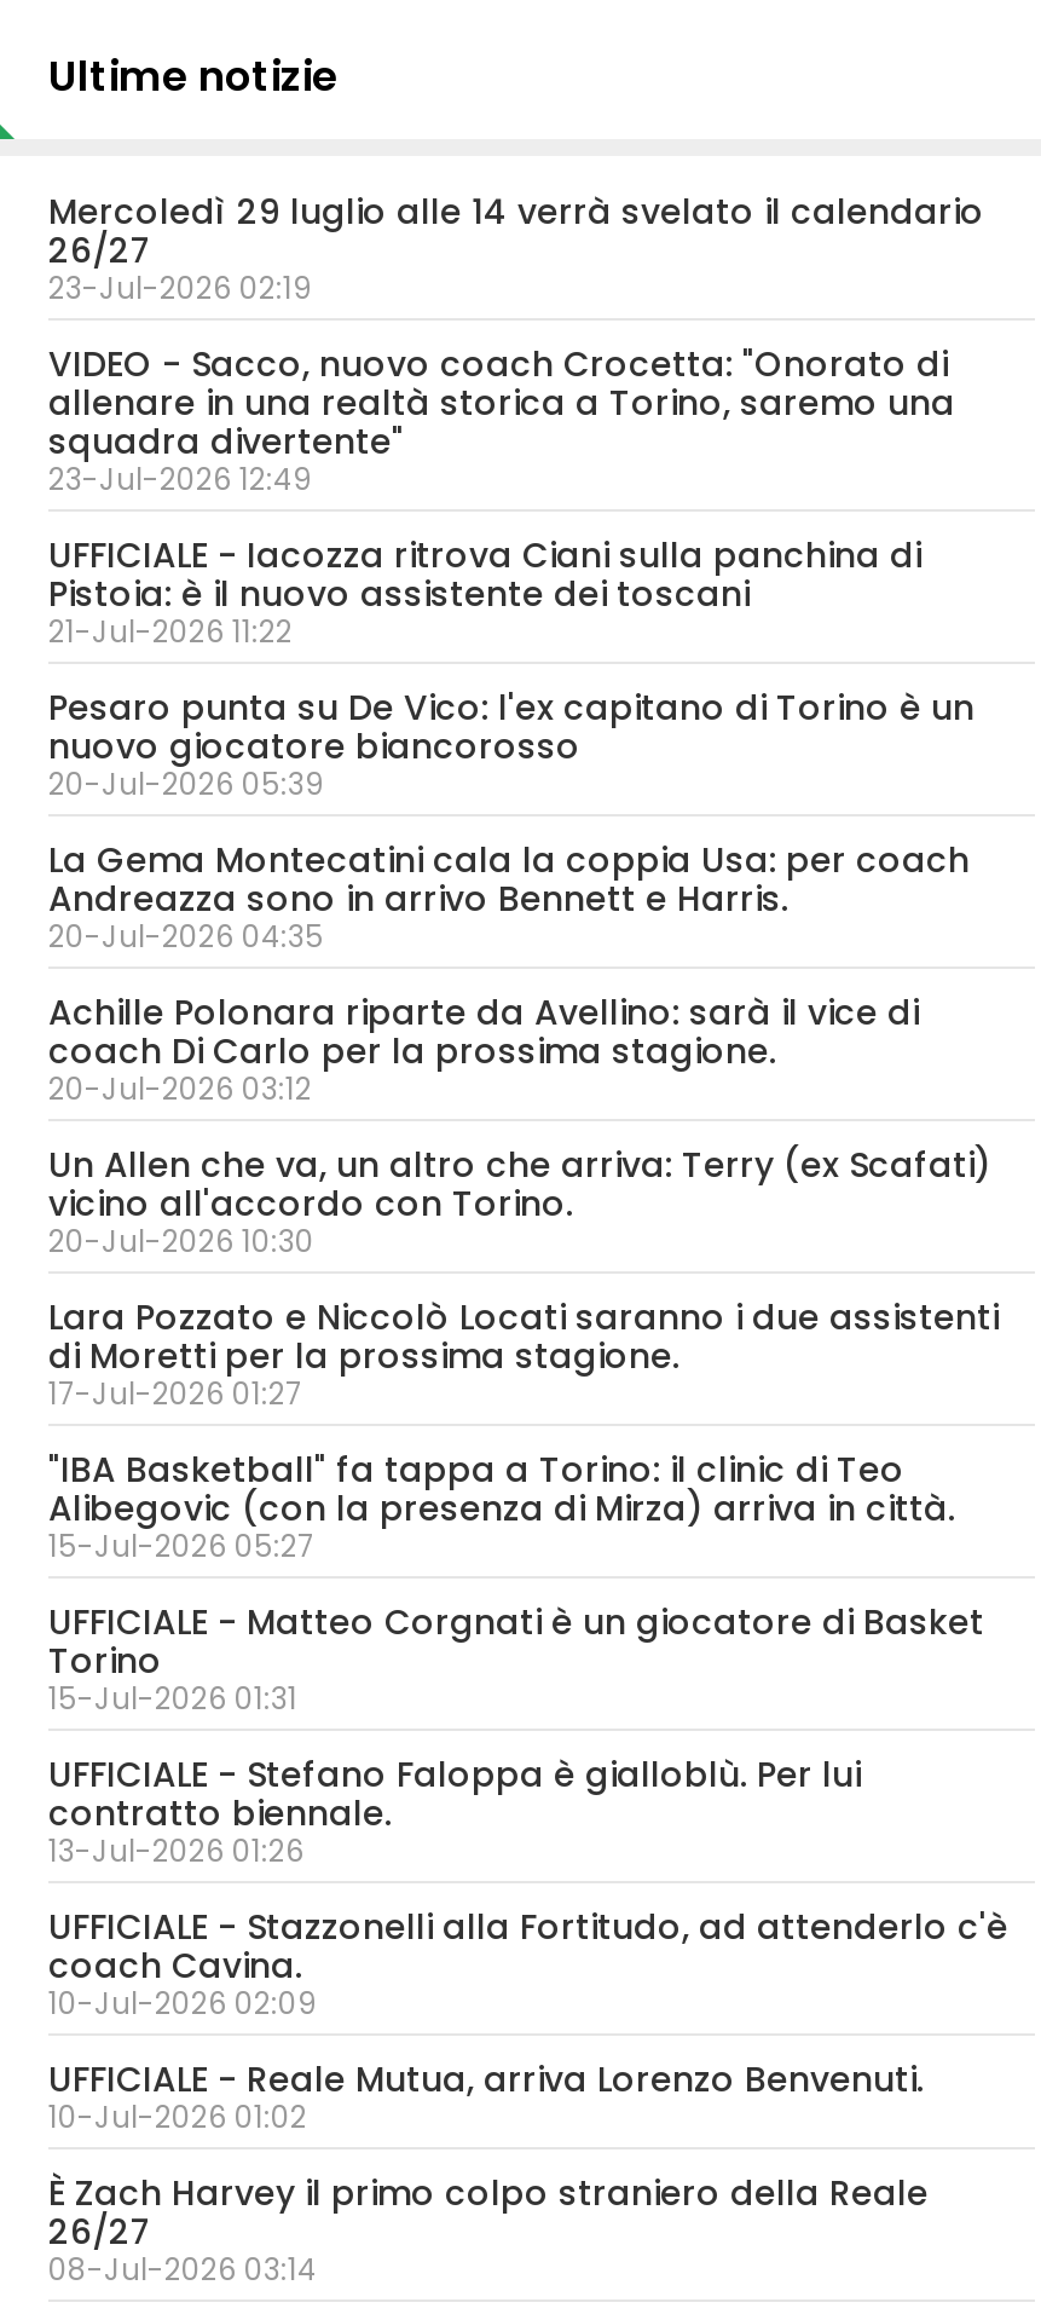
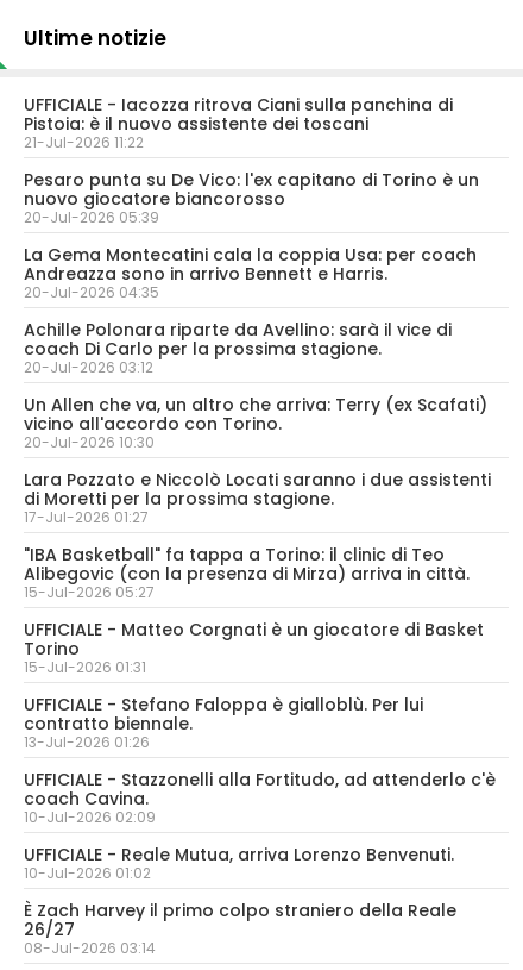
[48,188,984,500] Mercoledì 29 luglio alle 14 verrà svelato il calendario | 26/27 | 23-Jul-2026 02:19 | VIDEO - Sacco, nuovo coach Crocetta: "Onorato di | allenare in una realtà storica a Torino, saremo una | squadra divertente" | 23-Jul-2026 12:49 -> none

